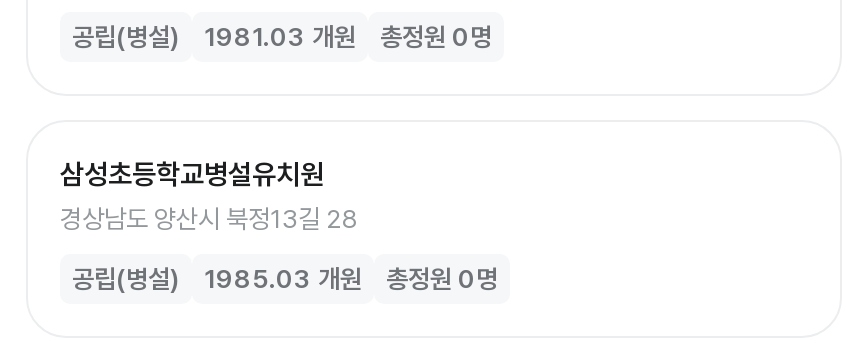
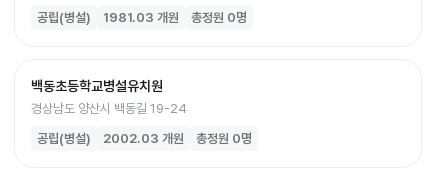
[60,158,358,234] 삼성초등학교병설유치원 | 경상남도 양산시 북정13길 28 -> [31,78,187,116] 백동초등학교병설유치원 | 경상남도 양산시 백동길 19-24
[72,264,498,294] 공립(병설) 1985.03 개원 총정원 0명 -> [37,131,252,146] 공립(병설) 2002.03 개원 총정원 0명

